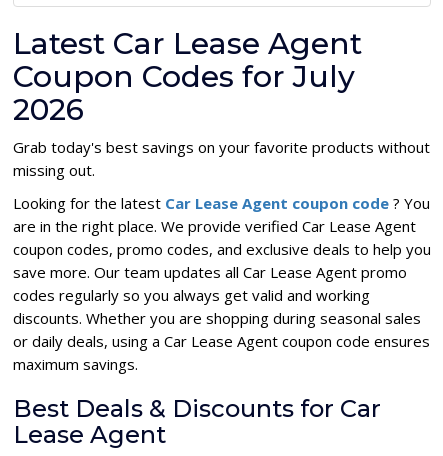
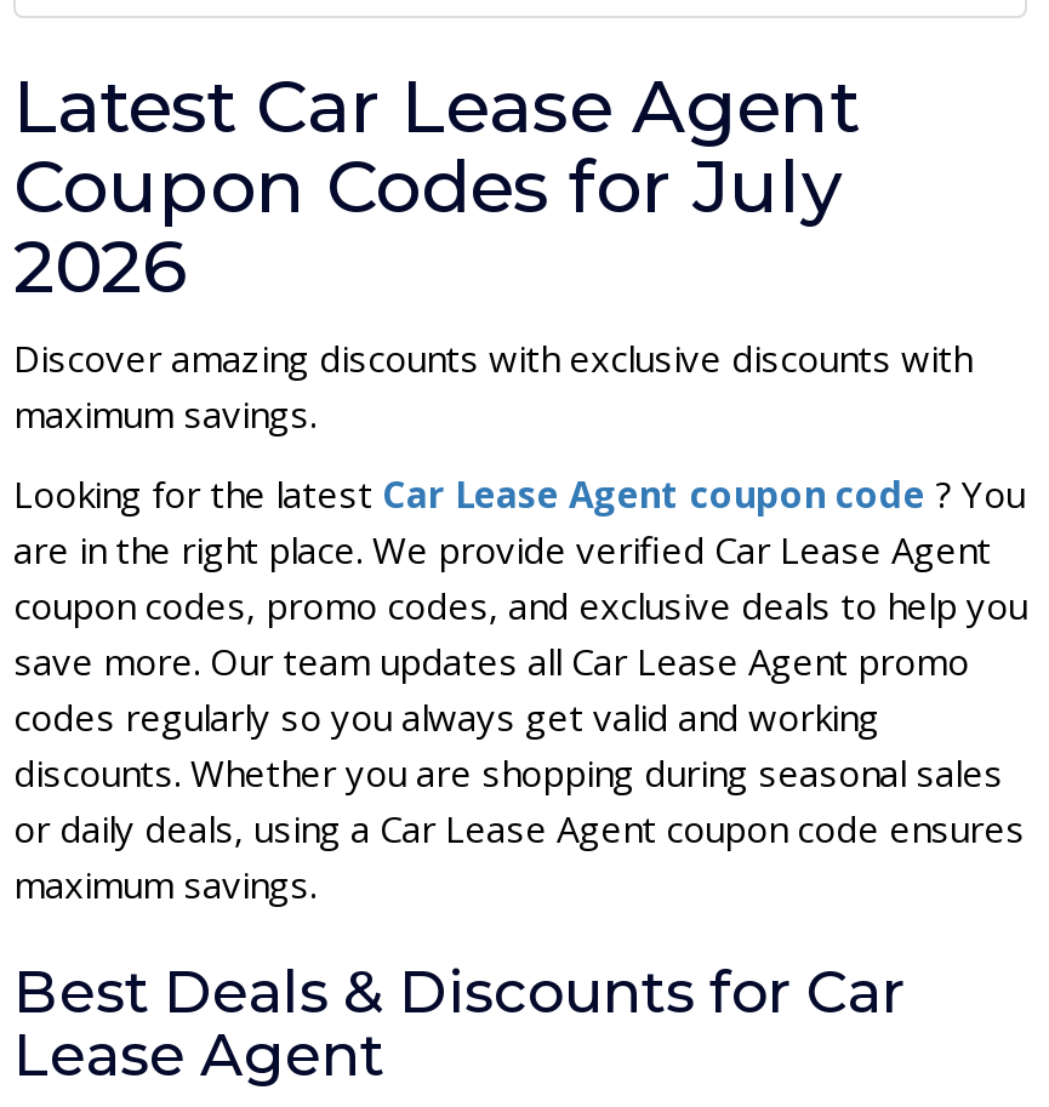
[13,137,430,180] Grab today's best savings on your favorite products without | missing out. -> [13,333,971,438] Discover amazing discounts with exclusive discounts with | maximum savings.

